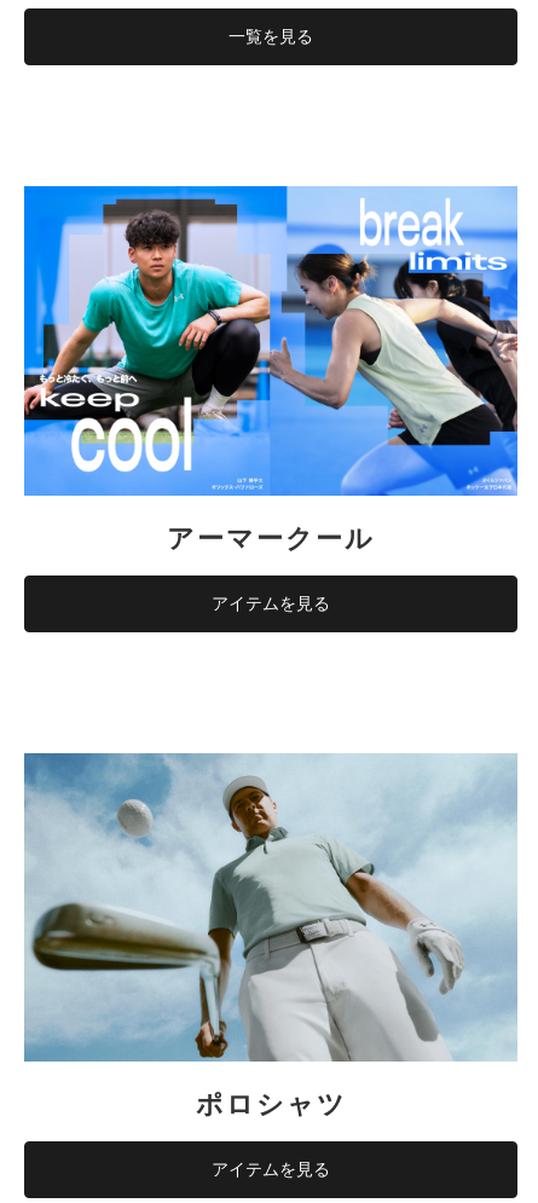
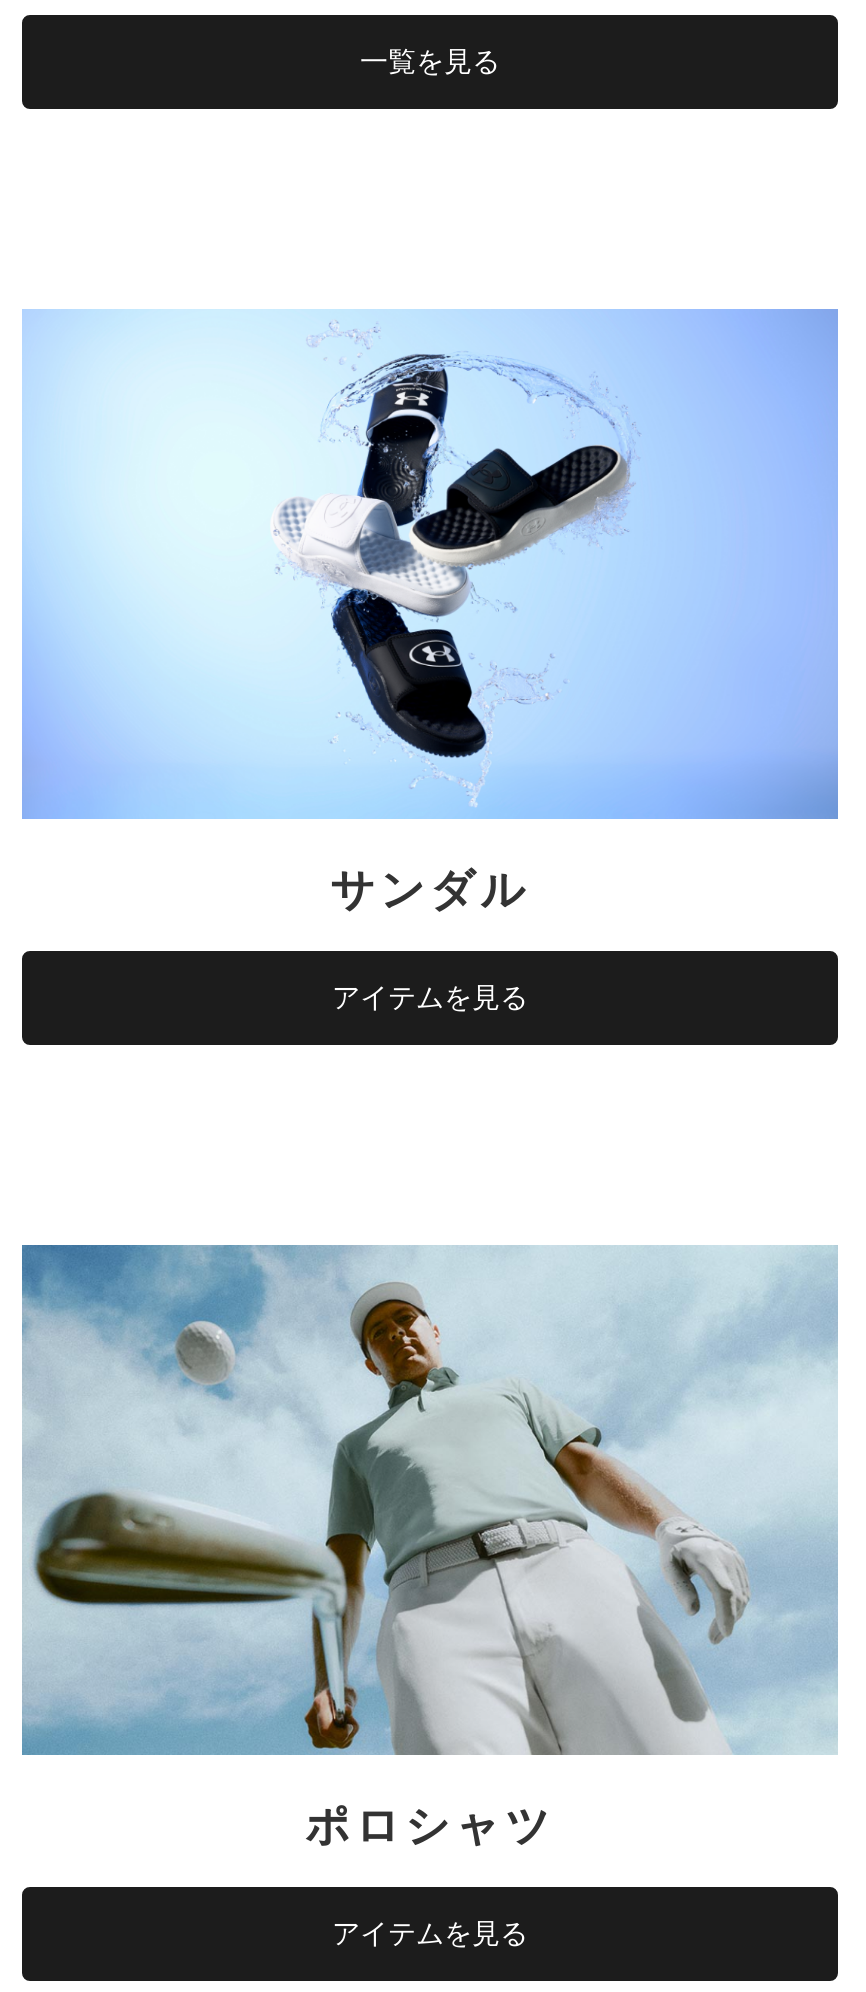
[23,185,519,554] [image] | アーマークール -> [22,307,838,915] [image] | サンダル

